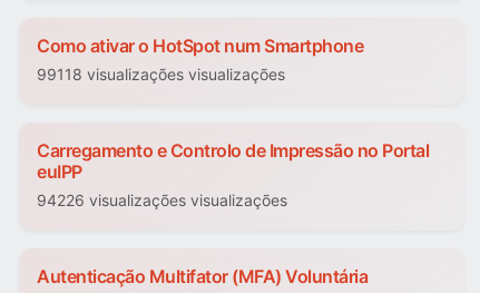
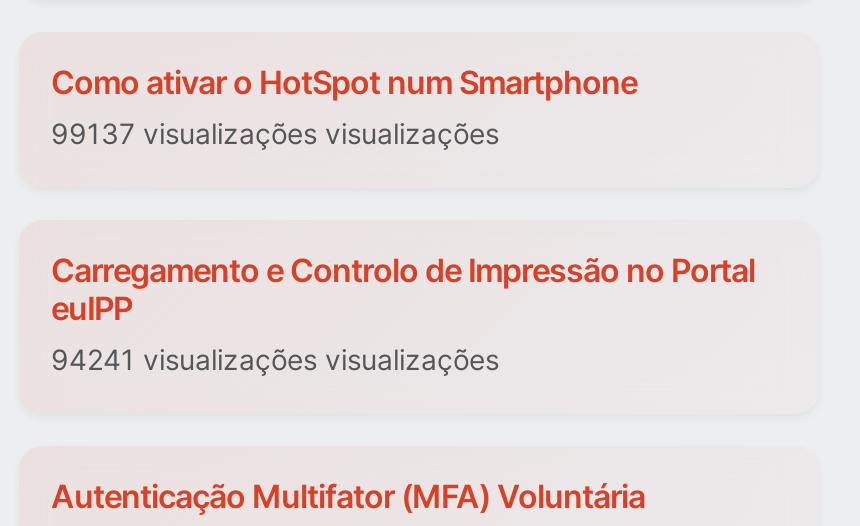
[37,65,285,84] 99118 visualizações visualizações -> [51,117,499,151] 99137 visualizações visualizações
[37,191,287,210] 94226 visualizações visualizações -> [51,343,499,377] 94241 visualizações visualizações

